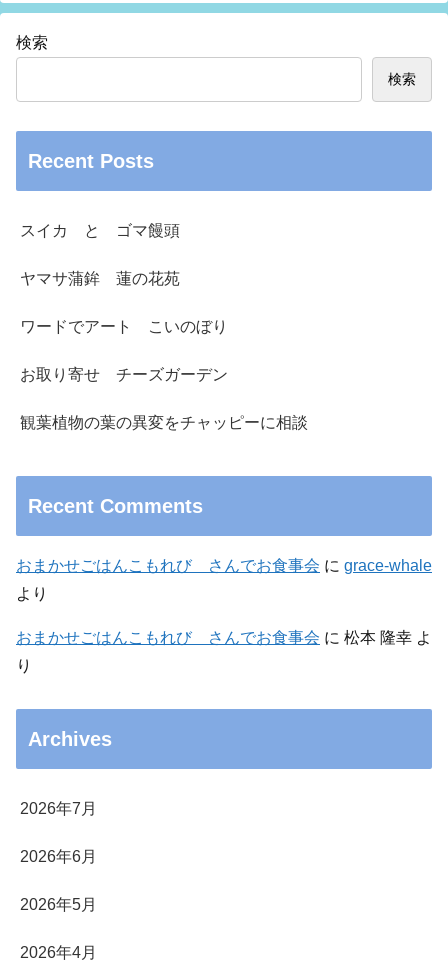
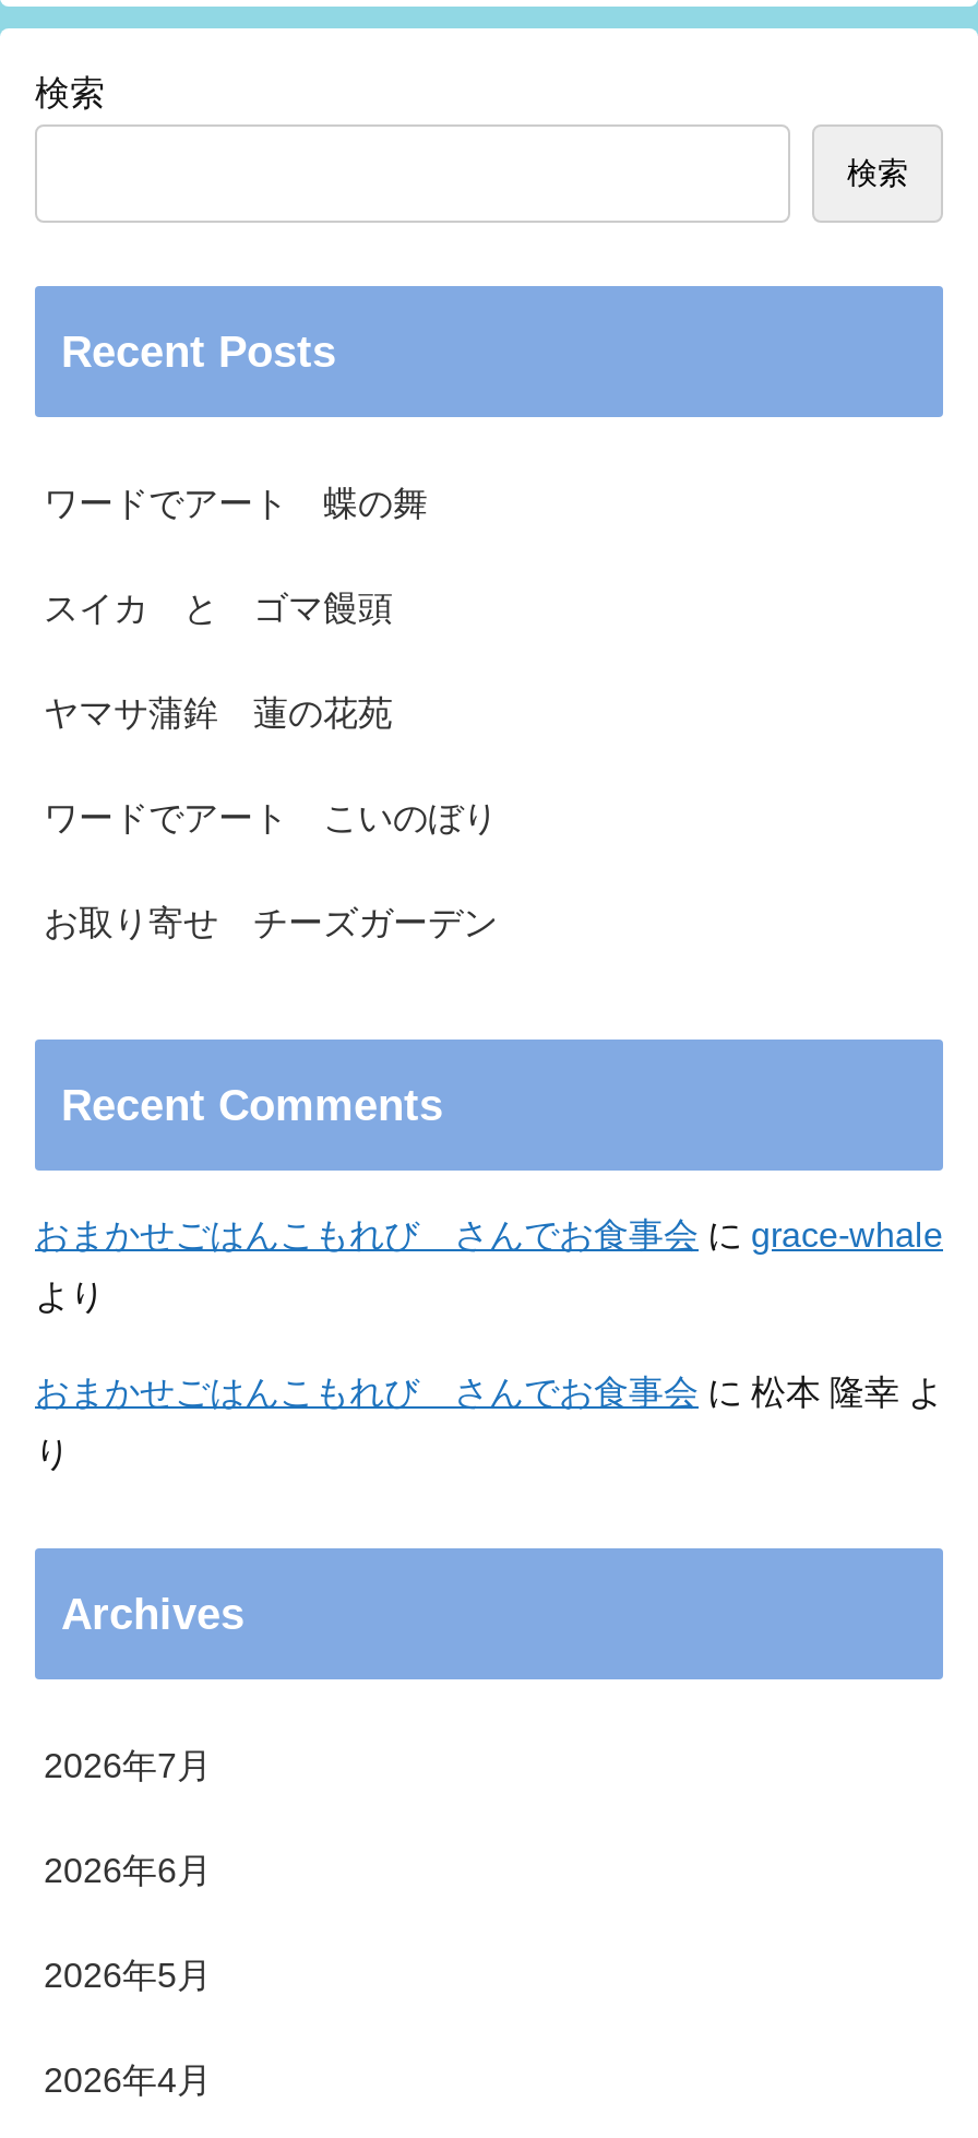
none -> [44,485,428,522] ワードでアート 蝶の舞
moved [20,222,228,383] -> [44,590,498,942]: スイカ と ゴマ饅頭 | ワードでアート こいのぼり | お取り寄せ チーズガーデン
[20,414,308,431] 観葉植物の葉の異変をチャッピーに相談 -> none

